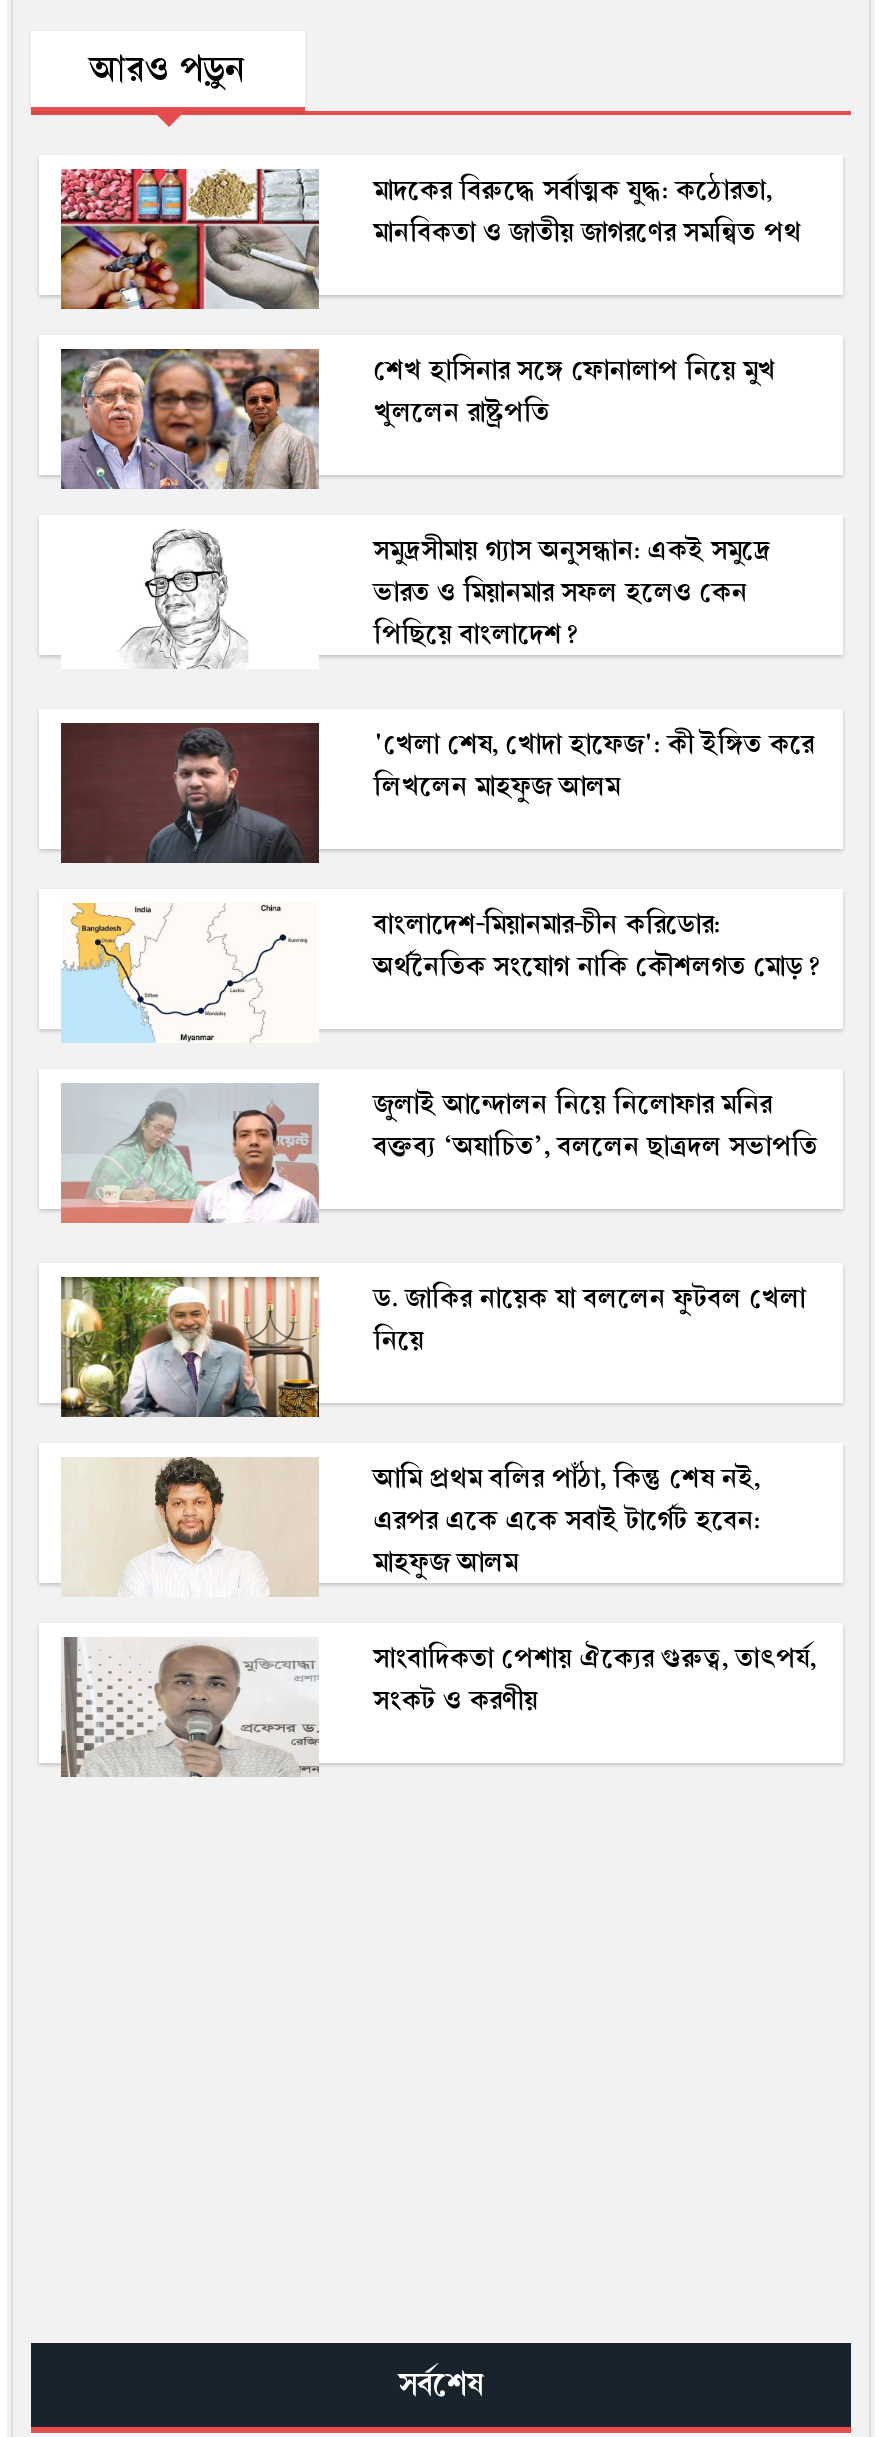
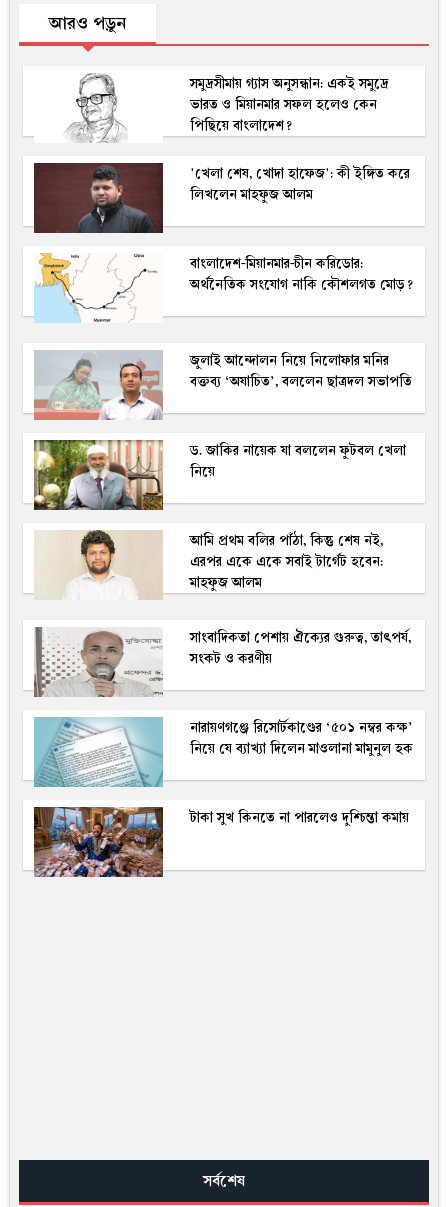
[59,168,802,312] [image] | মাদকের বিরুদ্ধে সর্বাত্মক যুদ্ধ: কঠোরতা, | মানবিকতা ও জাতীয় জাগরণের সমন্বিত পথ -> none
[61,348,776,490] [image] | শেখ হাসিনার সঙ্গে ফোনালাপ নিয়ে মুখ | খুললেন রাষ্ট্রপতি -> none
moved [374,530,772,652] -> [190,74,389,135]: সমুদ্রসীমায় গ্যাস অনুসন্ধান: একই সমুদ্রে | ভারত ও মিয়ানমার সফল হলেও কেন | পিছিয়ে বাংলাদেশ?
moved [61,722,820,984] -> [34,163,413,294]: [image] | 'খেলা শেষ, খোদা হাফেজ': কী ইঙ্গিত করে | লিখলেন মাহফুজ আলম | বাংলাদেশ-মিয়ানমার-চীন করিডোর: | অর্থনৈতিক সংযোগ নাকি কৌশলগত মোড়?
moved [63,1084,818,1226] -> [35,351,412,422]: [image] | জুলাই আন্দোলন নিয়ে নিলোফার মনির | বক্তব্য ‘অযাচিত’, বললেন ছাত্রদল সভাপতি
moved [59,1272,806,1580] -> [33,438,406,592]: [image] | ড. জাকির নায়েক যা বললেন ফুটবল খেলা | নিয়ে | আমি প্রথম বলির পাঁঠা, কিন্তু শেষ নই, | এরপর একে একে সবাই টার্গেট হবেন: | মাহফুজ আলম
moved [59,1638,816,1780] -> [33,628,411,699]: [image] | সাংবাদিকতা পেশায় ঐক্যের গুরুত্ব, তাৎপর্য, | সংকট ও করণীয়
none -> [33,717,413,788] [image] | নারায়ণগঞ্জে রিসোর্টকাণ্ডের ‘৫০১ নম্বর কক্ষ’ | নিয়ে যে ব্যাখ্যা দিলেন মাওলানা মামুনুল হক
none -> [33,806,409,878] [image] | টাকা সুখ কিনতে না পারলেও দুশ্চিন্তা কমায়

